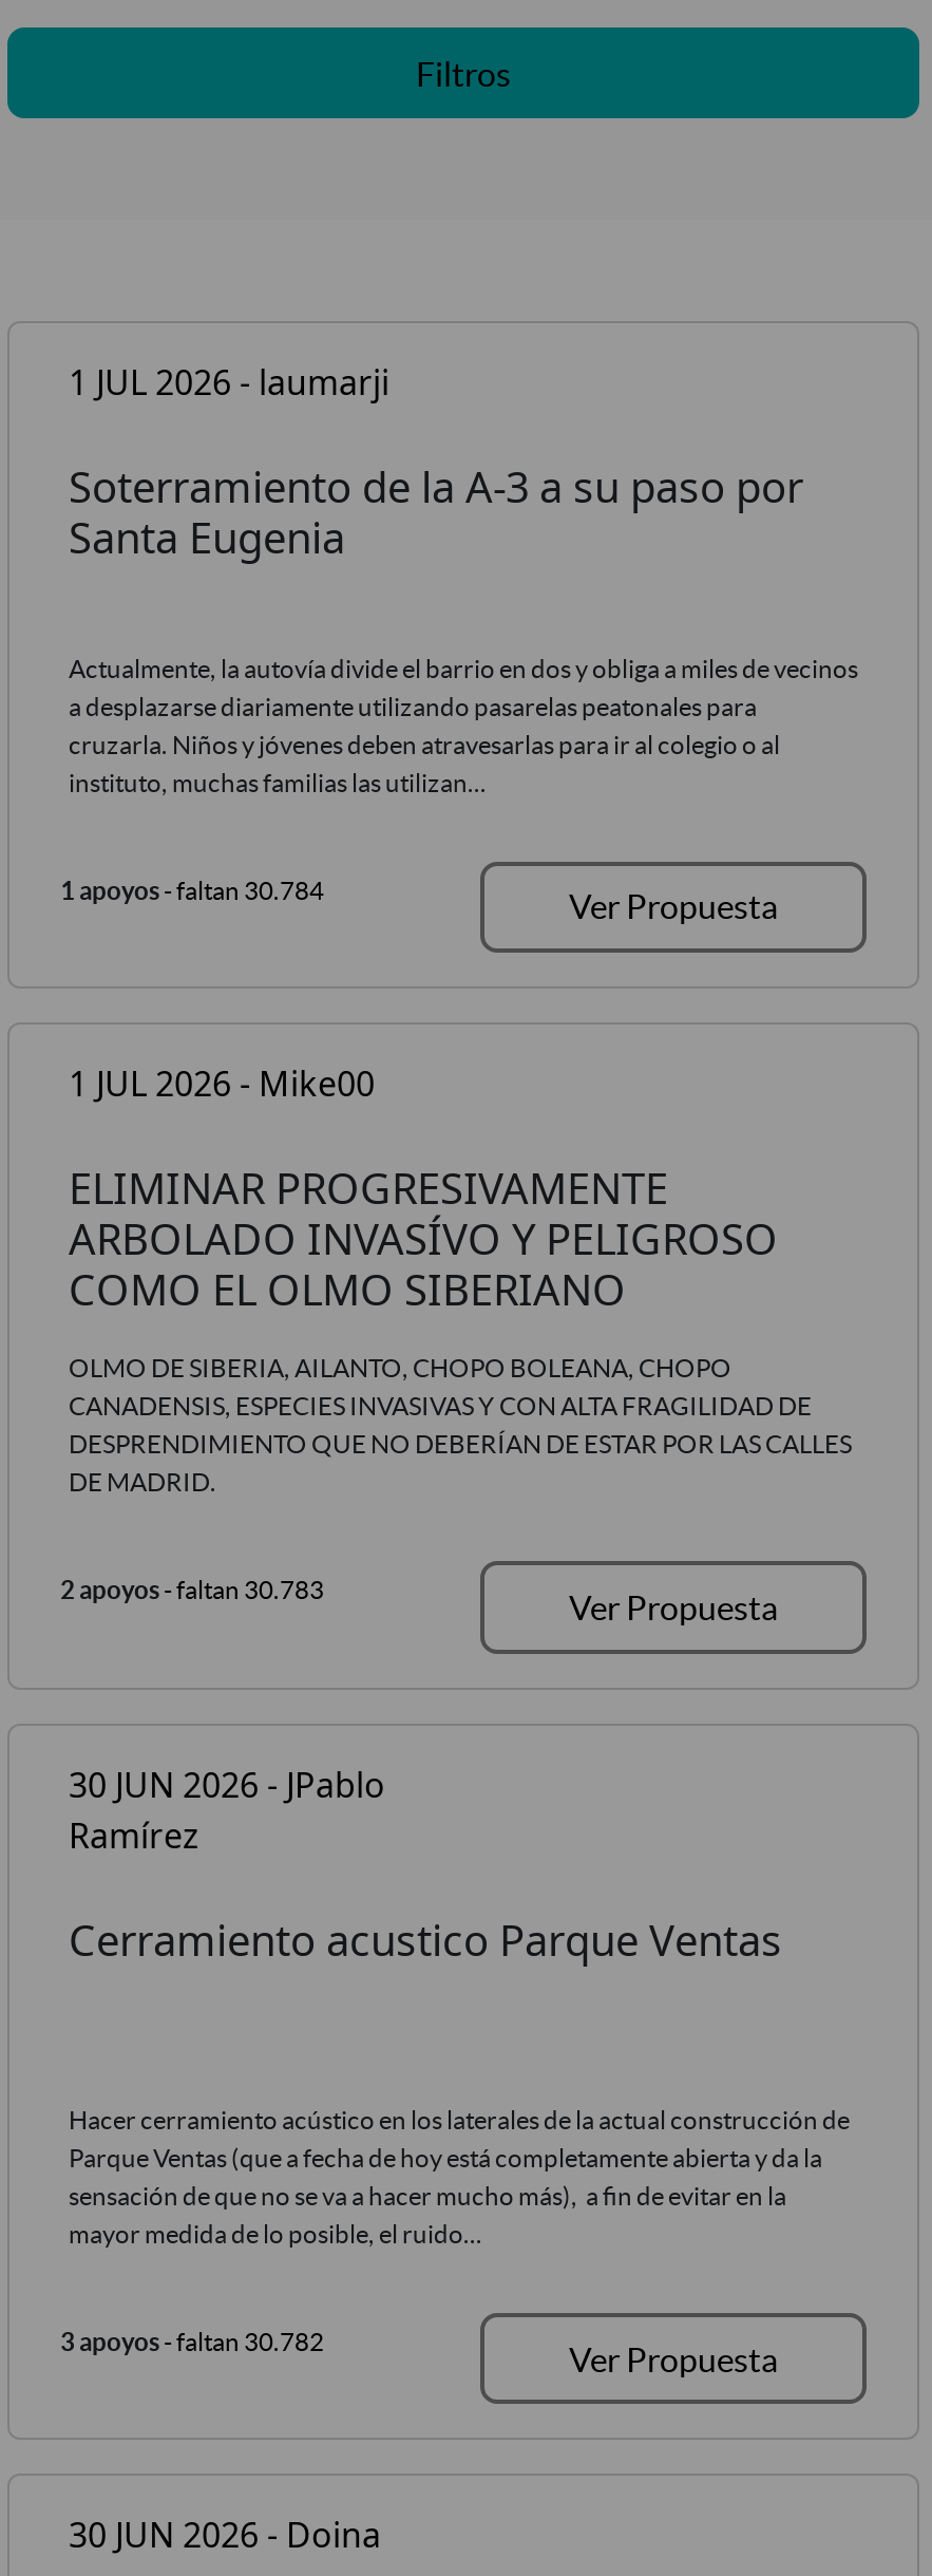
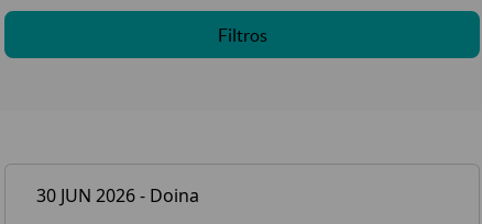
[69,360,858,796] 1 JUL 2026 - laumarji | Soterramiento de la A-3 a su paso por | Santa Eugenia | Actualmente, la autovía divide el barrio en dos y obliga a miles de vecinos | a desplazarse diariamente utilizando pasarelas peatonales para | cruzarla. Niños y jóvenes deben atravesarlas para ir al colegio o al | instituto, muchas familias las utilizan... -> none
[60,876,778,926] 1 apoyos - faltan 30.784 | Ver Propuesta -> none
[69,1060,852,1496] 1 JUL 2026 - Mike00 | ELIMINAR PROGRESIVAMENTE | ARBOLADO INVASÍVO Y PELIGROSO | COMO EL OLMO SIBERIANO | OLMO DE SIBERIA, AILANTO, CHOPO BOLEANA, CHOPO | CANADENSIS, ESPECIES INVASIVAS Y CON ALTA FRAGILIDAD DE | DESPRENDIMIENTO QUE NO DEBERÍAN DE ESTAR POR LAS CALLES | DE MADRID. -> none
[60,1576,778,1626] 2 apoyos - faltan 30.783 | Ver Propuesta -> none
[69,1761,850,2247] 30 JUN 2026 - JPablo | Ramírez | Cerramiento acustico Parque Ventas | Hacer cerramiento acústico en los laterales de la actual construcción de | Parque Ventas (que a fecha de hoy está completamente abierta y da la | sensación de que no se va a hacer mucho más), a fin de evitar en la | mayor medida de lo posible, el ruido... -> none
[60,2328,778,2377] 3 apoyos - faltan 30.782 | Ver Propuesta -> none

